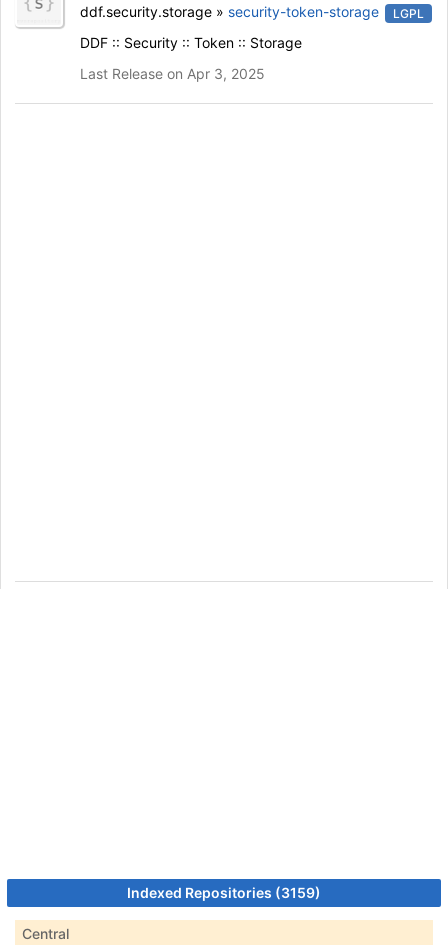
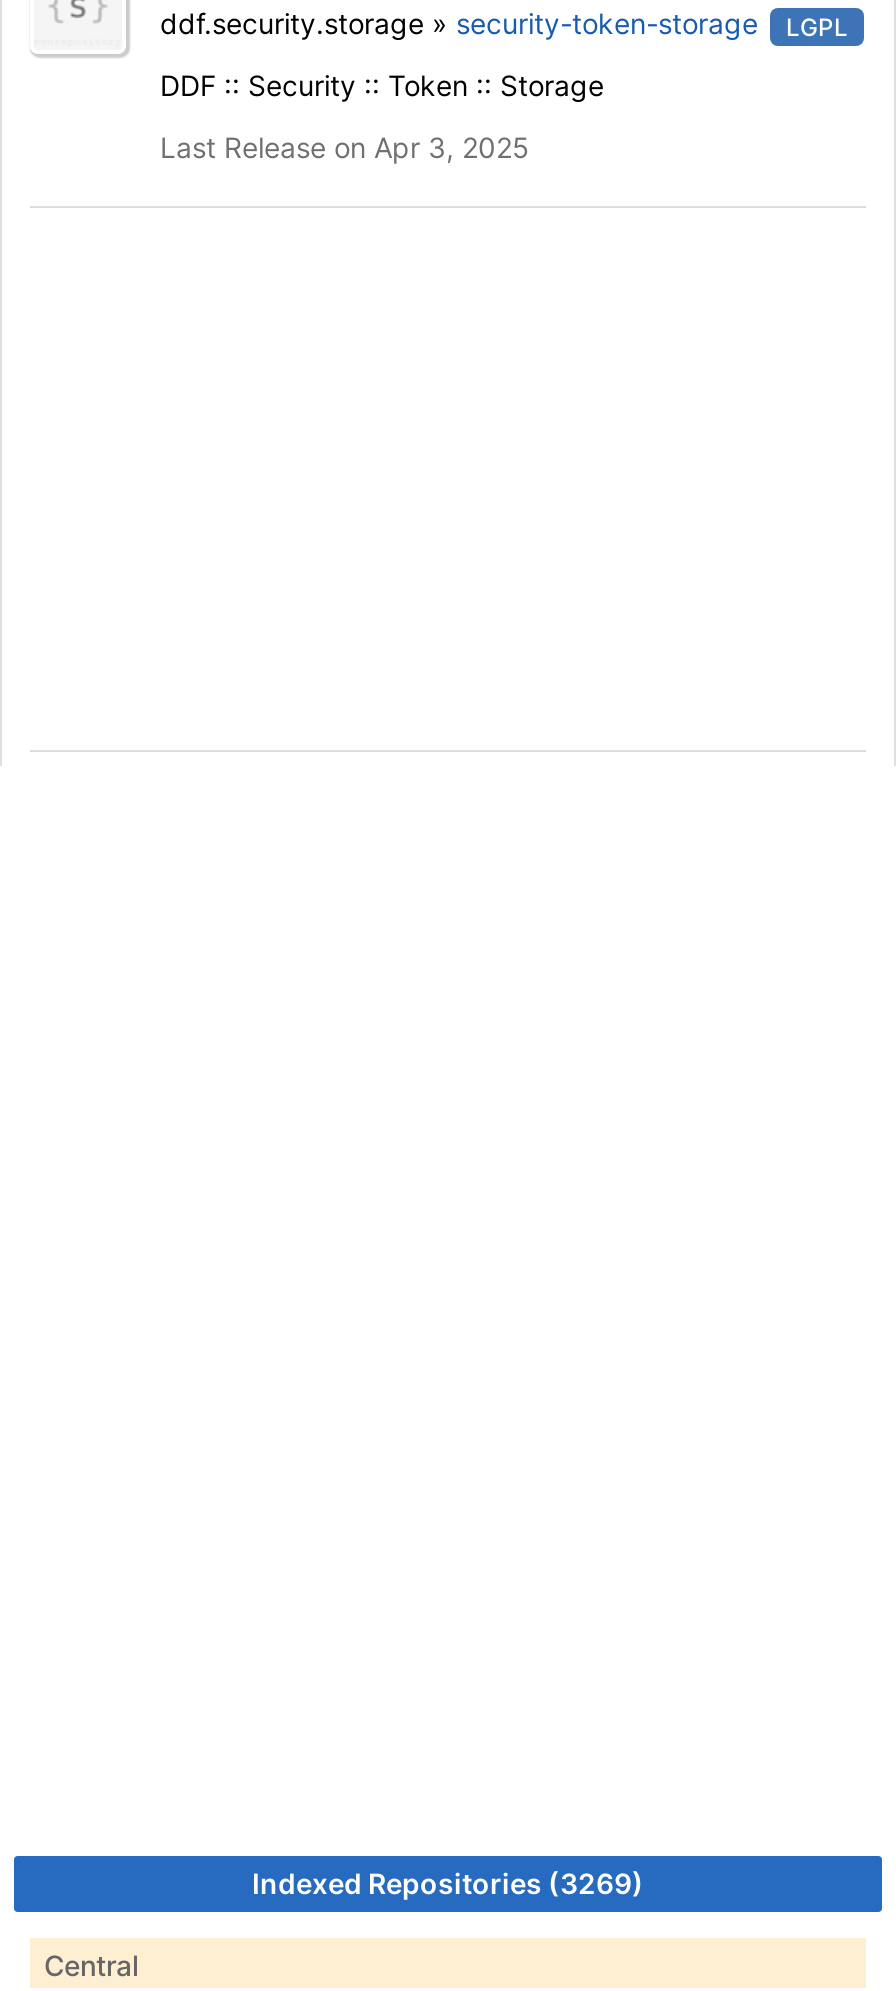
[127,884,321,901] Indexed Repositories (3159) -> [252,1866,644,1900] Indexed Repositories (3269)

